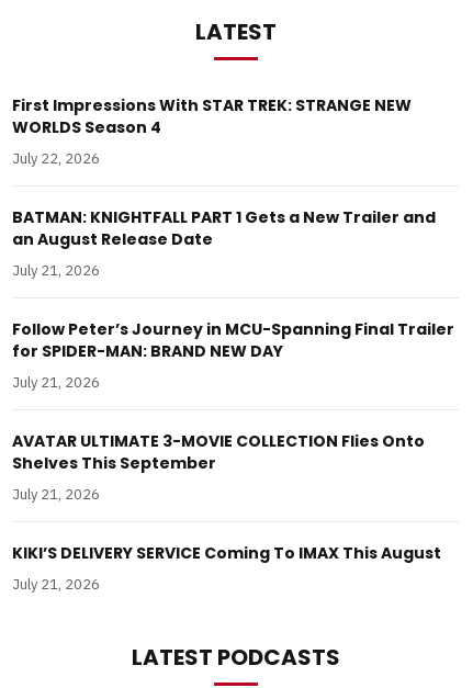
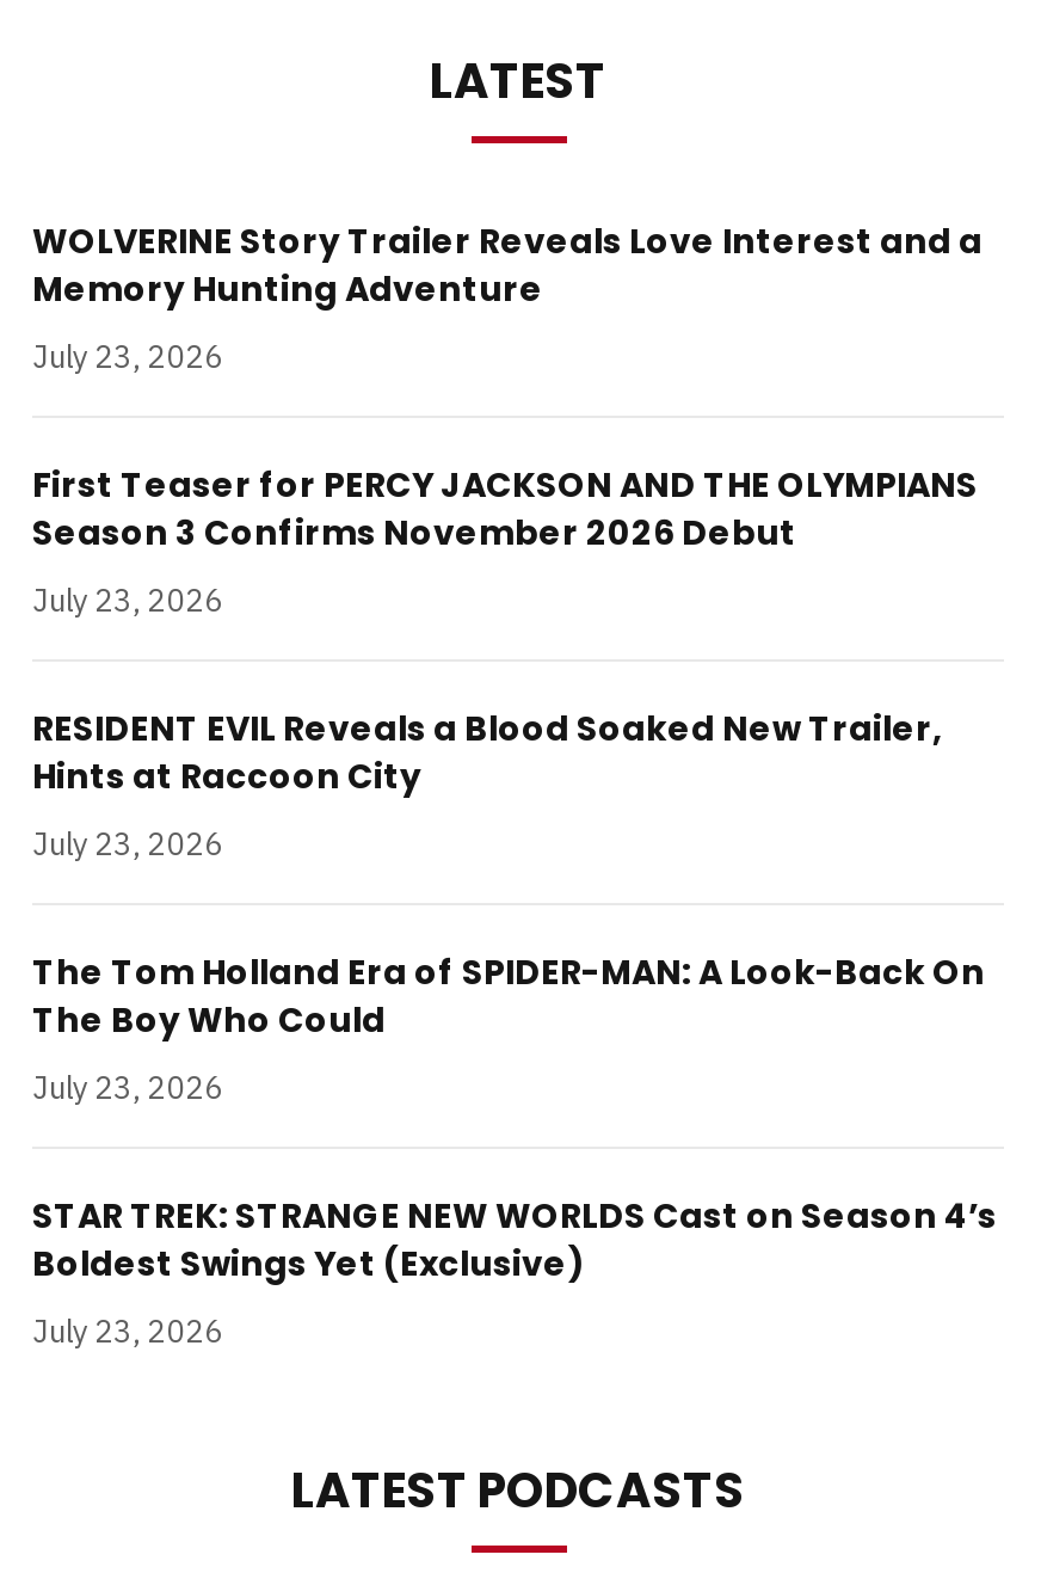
[12,94,412,138] First Impressions With STAR TREK: STRANGE NEW | WORLDS Season 4 -> [32,217,983,312] WOLVERINE Story Trailer Reveals Love Interest and a | Memory Hunting Adventure
[12,149,100,168] July 22, 2026 -> [32,336,223,377] July 23, 2026
[12,206,436,250] BATMAN: KNIGHTFALL PART 1 Gets a New Trailer and | an August Release Date -> [32,461,978,556] First Teaser for PERCY JACKSON AND THE OLYMPIANS | Season 3 Confirms November 2026 Debut
[12,261,100,280] July 21, 2026 -> [32,580,223,621] July 23, 2026
[12,318,454,362] Follow Peter’s Journey in MCU-Spanning Final Trailer | for SPIDER-MAN: BRAND NEW DAY -> [32,704,942,800] RESIDENT EVIL Reveals a Blood Soaked New Trailer, | Hints at Raccoon City
[12,373,100,392] July 21, 2026 -> [32,824,223,864] July 23, 2026
[12,430,425,474] AVATAR ULTIMATE 3-MOVIE COLLECTION Flies Onto | Shelves This September -> [32,948,985,1043] The Tom Holland Era of SPIDER-MAN: A Look-Back On | The Boy Who Could
[12,485,100,503] July 21, 2026 -> [32,1067,223,1108] July 23, 2026
[12,542,441,564] KIKI’S DELIVERY SERVICE Coming To IMAX This August -> [32,1192,997,1287] STAR TREK: STRANGE NEW WORLDS Cast on Season 4’s | Boldest Swings Yet (Exclusive)
[12,575,100,593] July 21, 2026 -> [32,1311,223,1352] July 23, 2026

